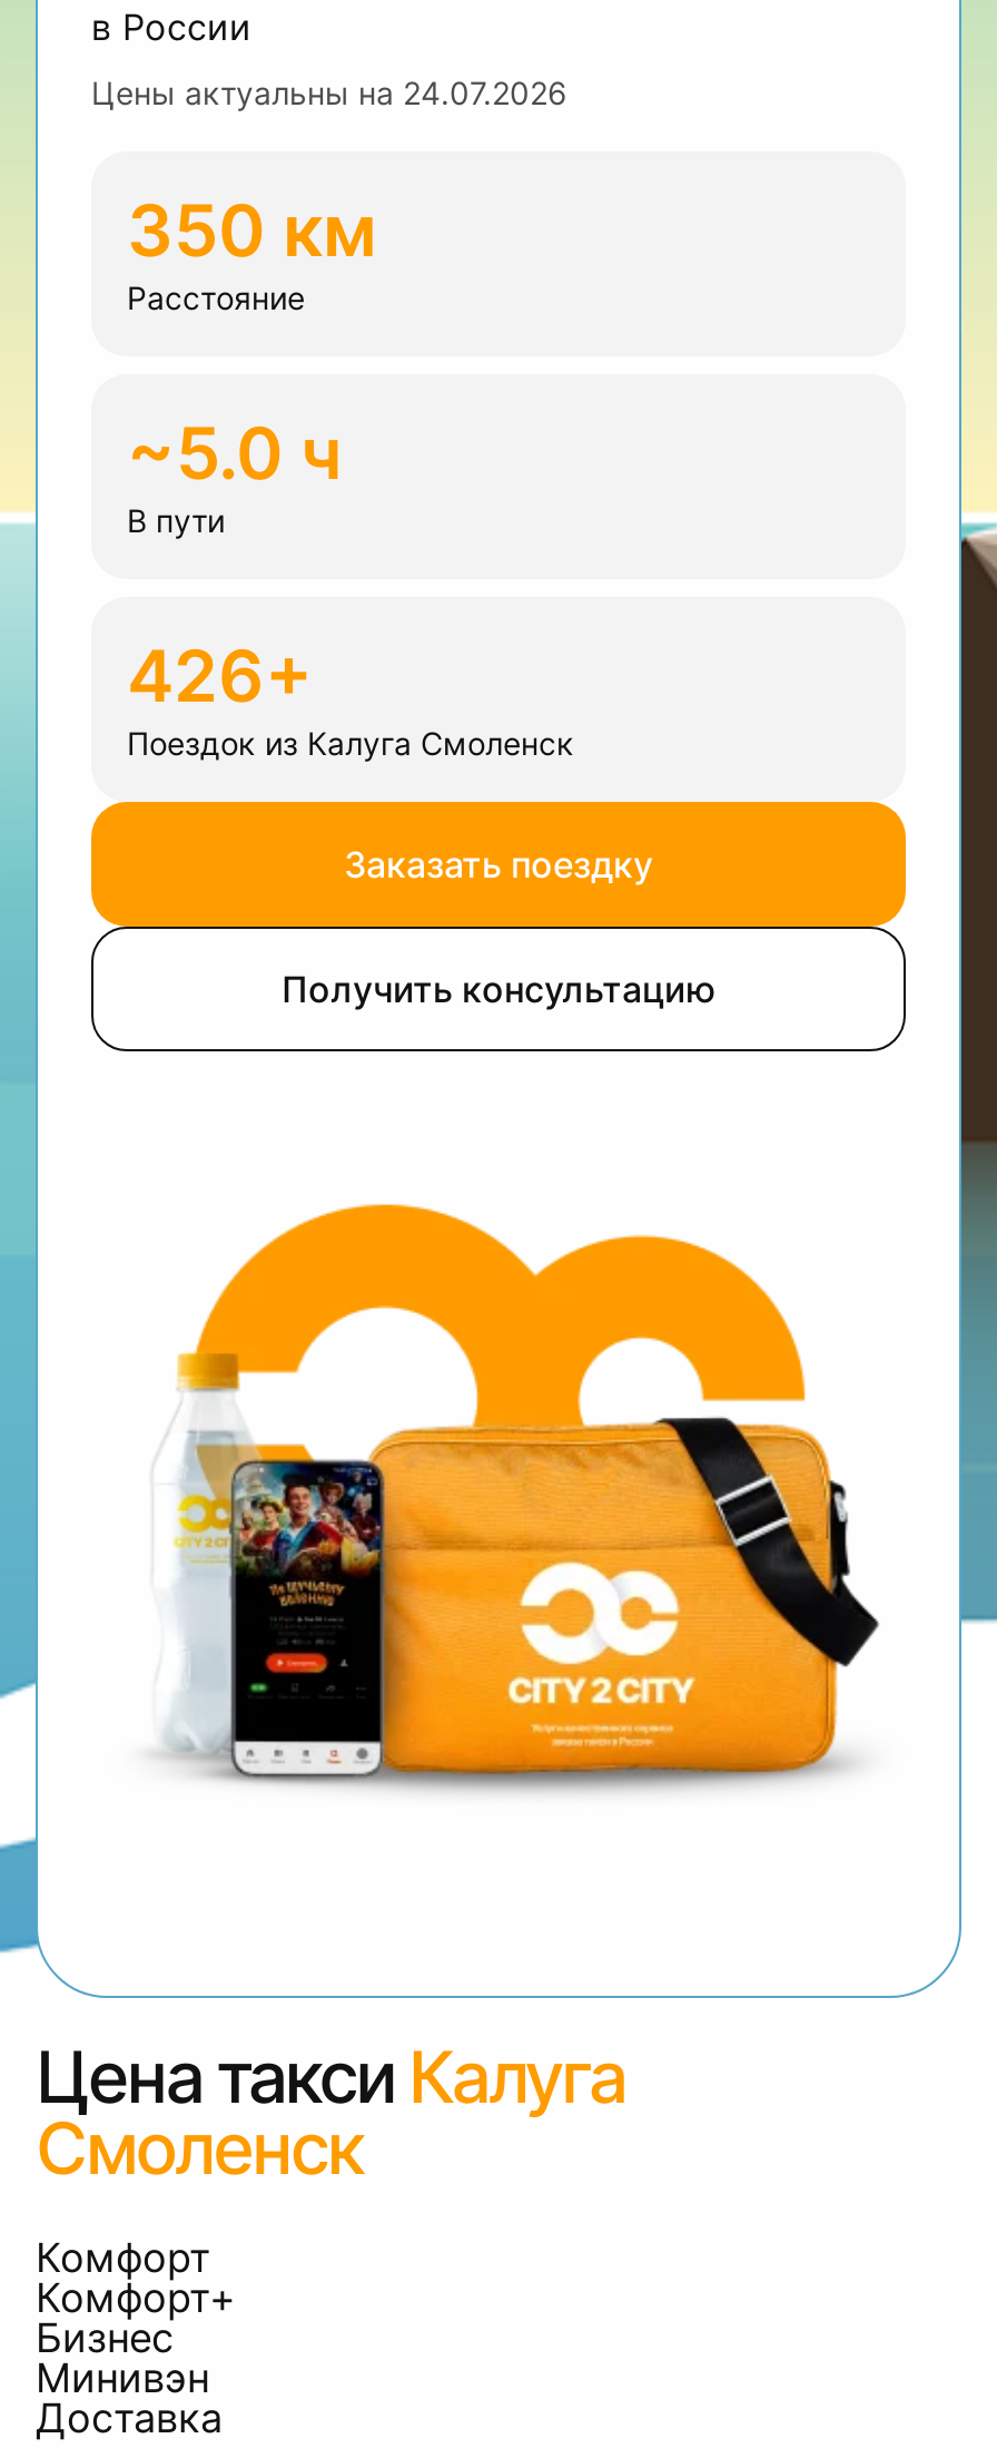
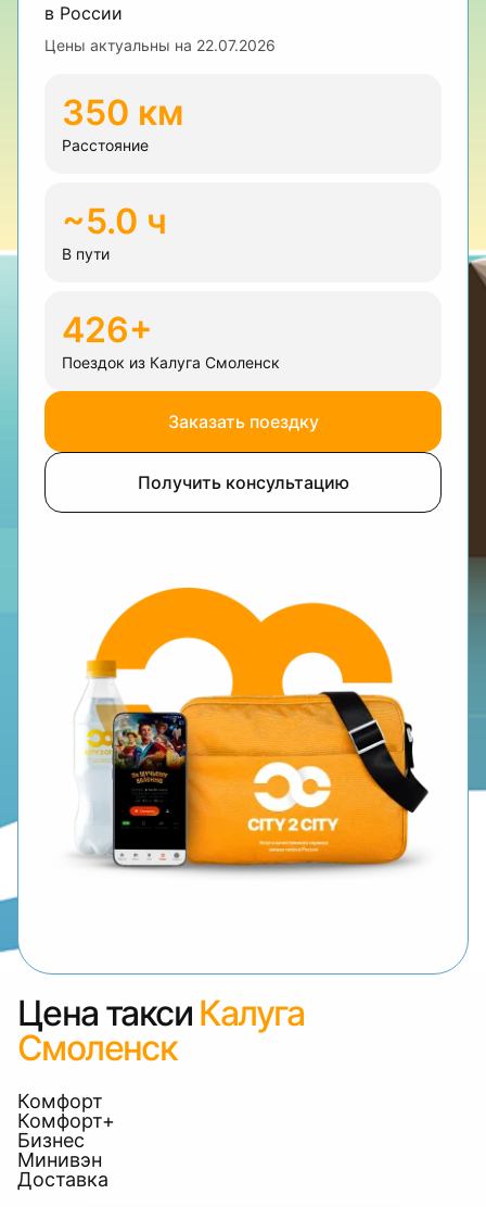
[91,74,567,111] Цены актуальны на 24.07.2026 -> [44,36,276,54] Цены актуальны на 22.07.2026

